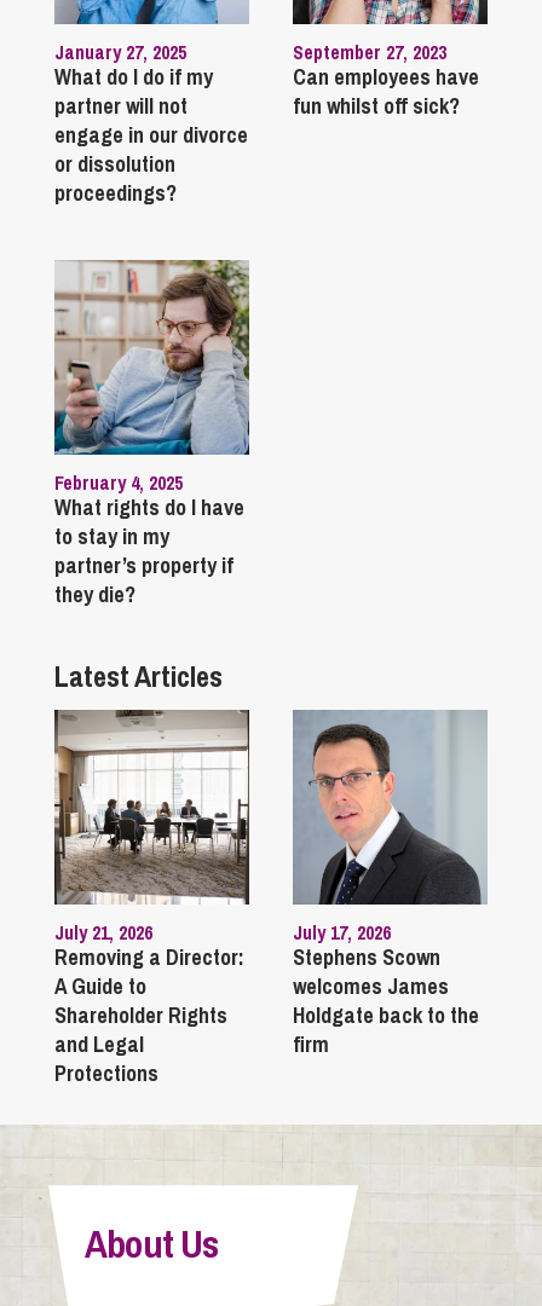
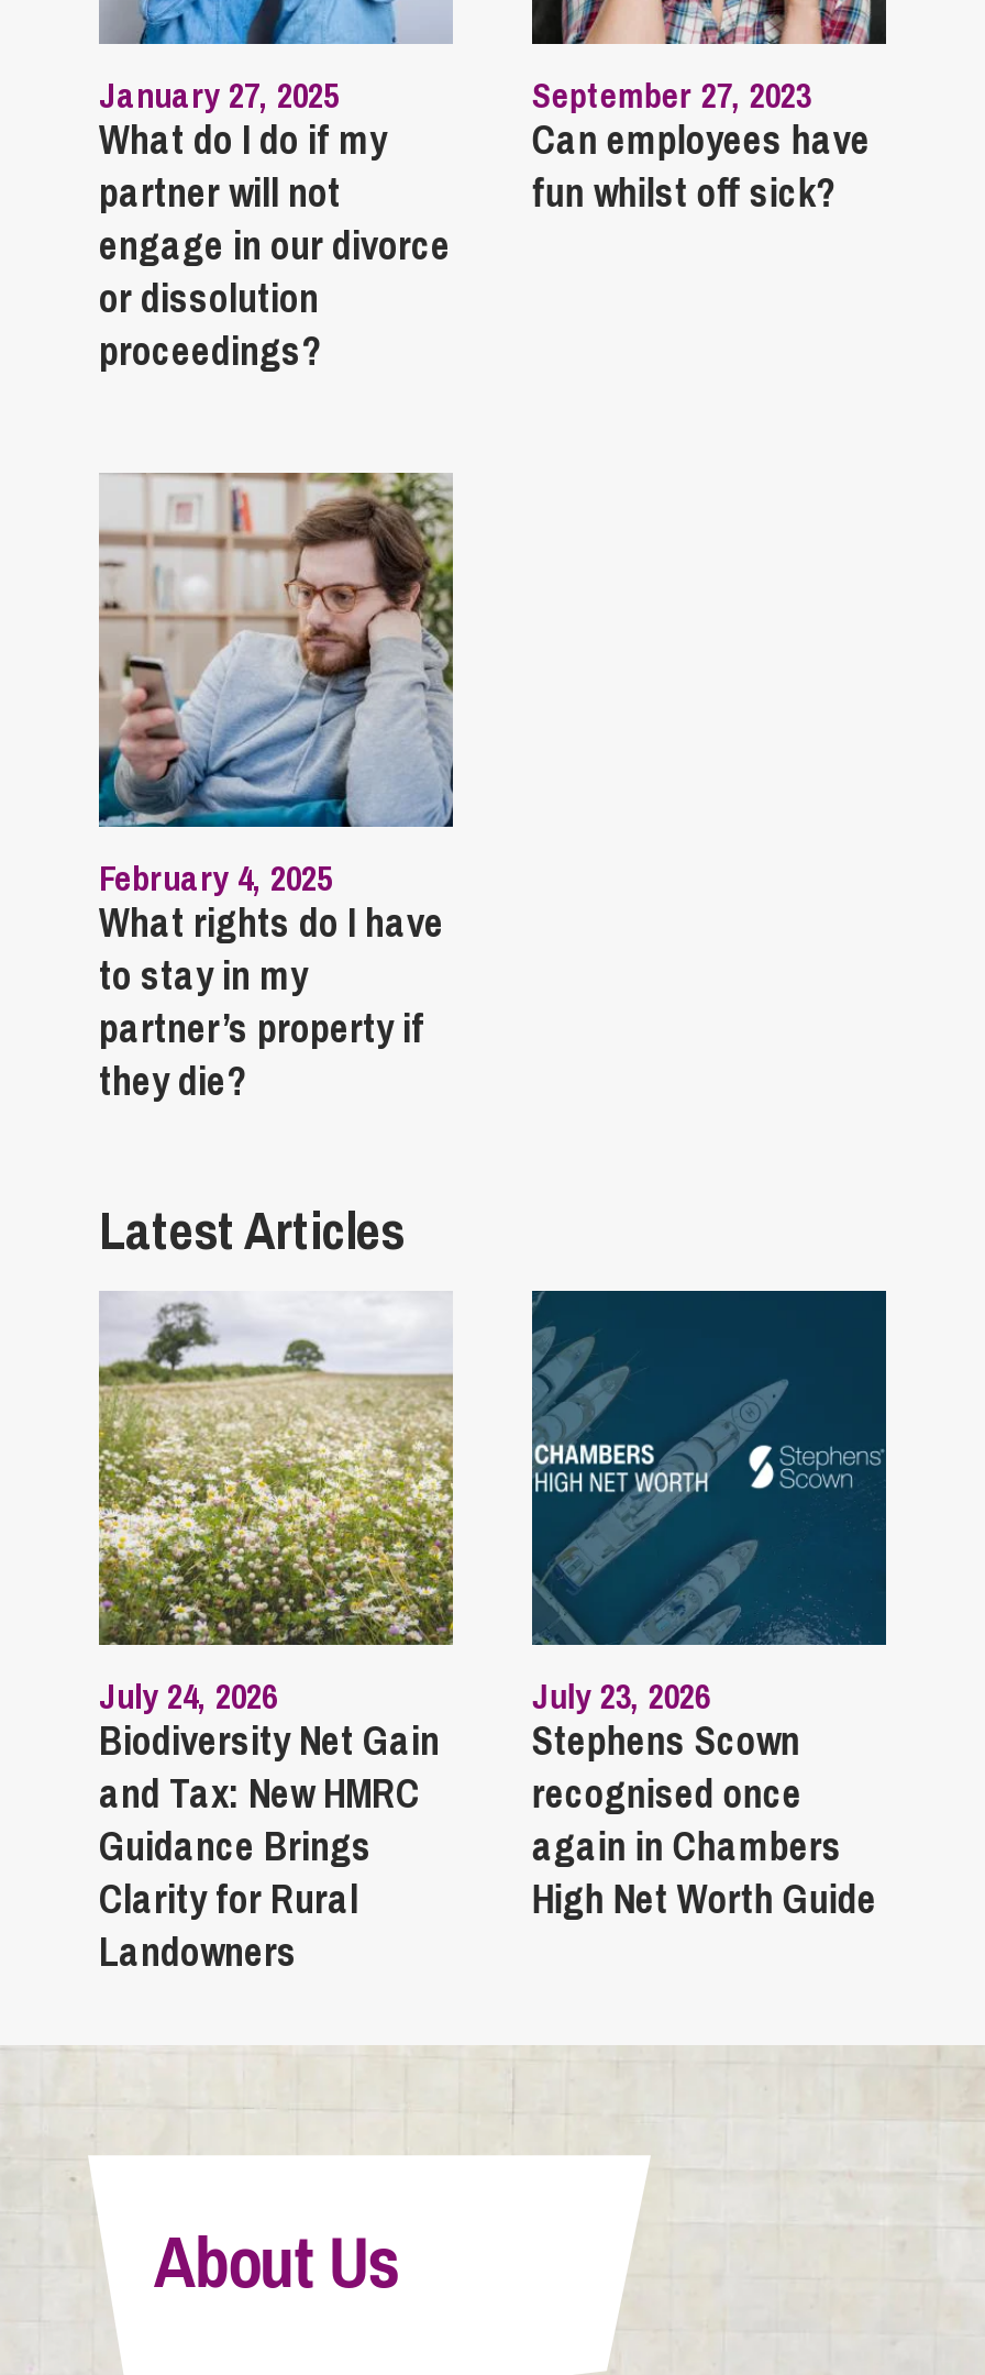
[53,709,250,1089] [image] | July 21, 2026 | Removing a Director: | A Guide to | Shareholder Rights | and Legal | Protections -> [97,1291,455,1980] [image] | July 24, 2026 | Biodiversity Net Gain | and Tax: New HMRC | Guidance Brings | Clarity for Rural | Landowners
[293,710,488,946] [image] | July 17, 2026 -> [532,1289,888,1720] [image] | July 23, 2026
[293,971,479,1060] welcomes James | Holdgate back to the | firm -> [532,1766,886,1927] recognised once | again in Chambers | High Net Worth Guide

